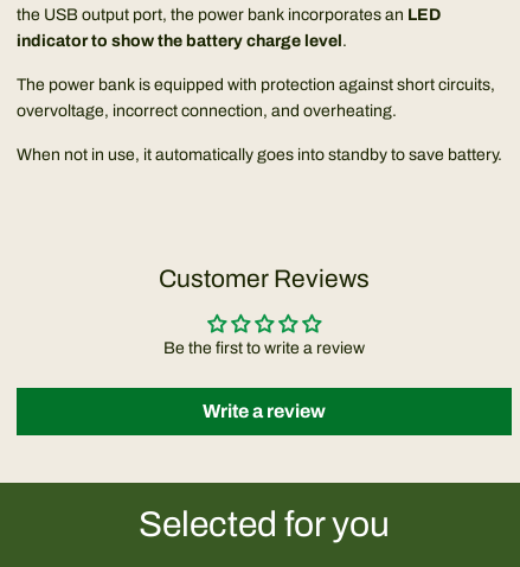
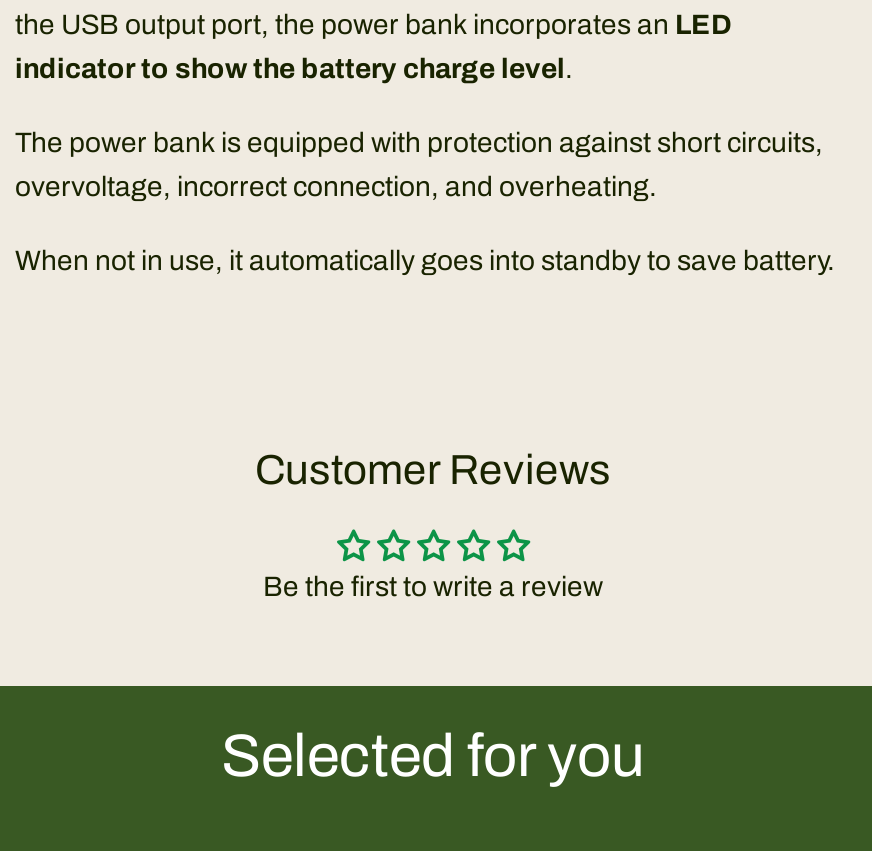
[203,401,326,421] Write a review -> none

